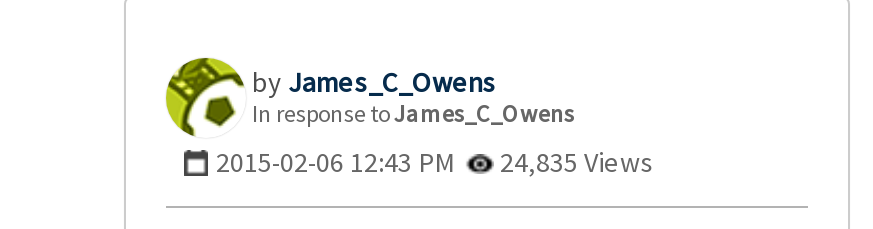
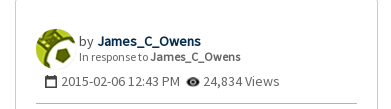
[216,144,654,180] 2015-02-06 12:43 PM 24,835 Views -> [61,72,280,90] 2015-02-06 12:43 PM 24,834 Views

